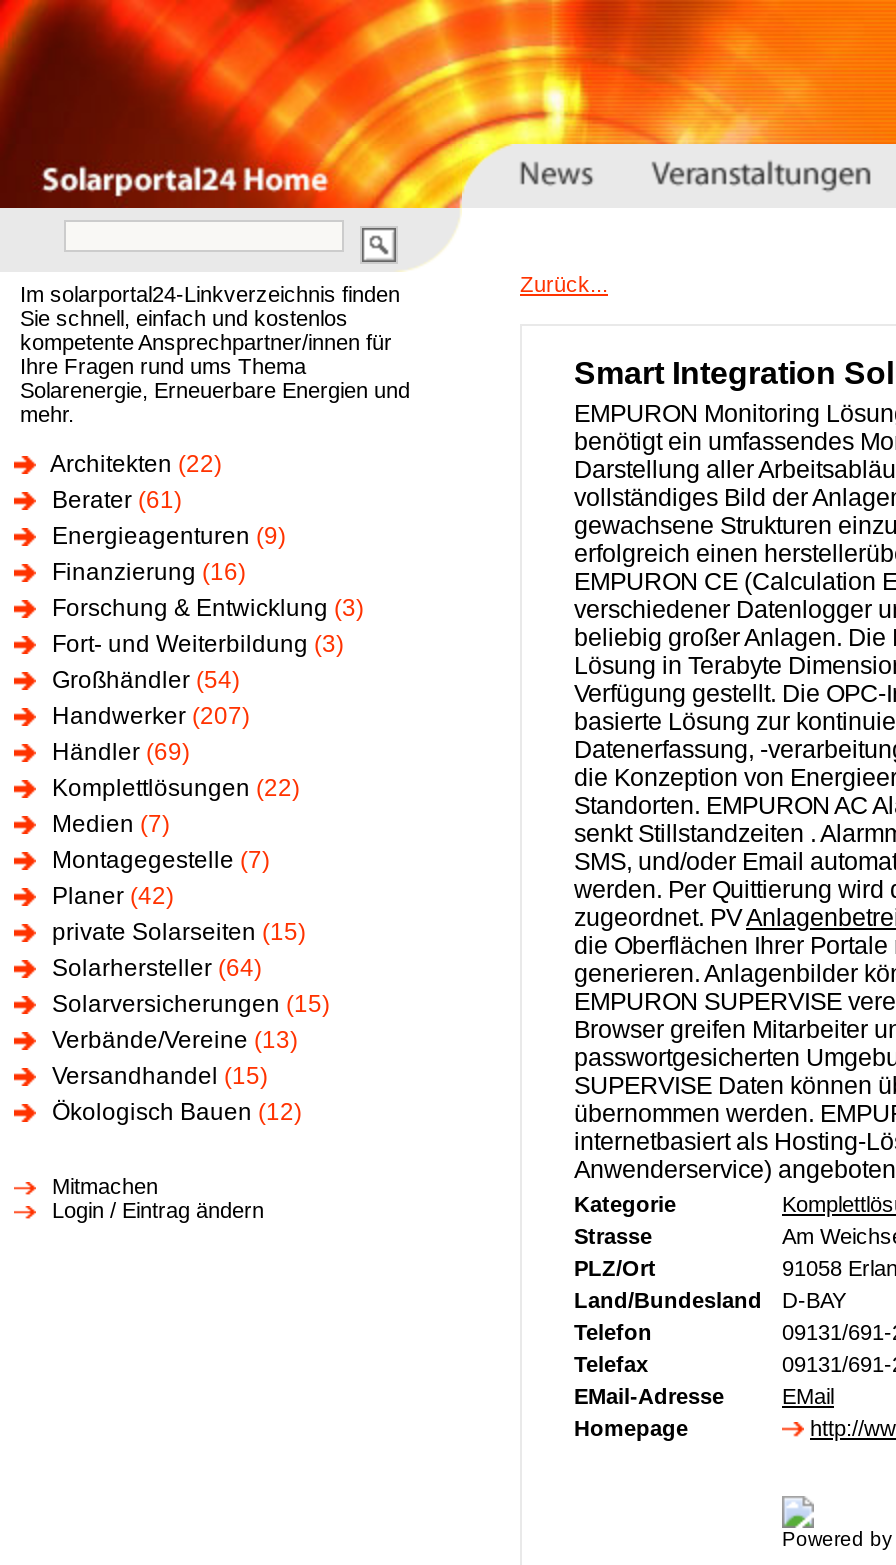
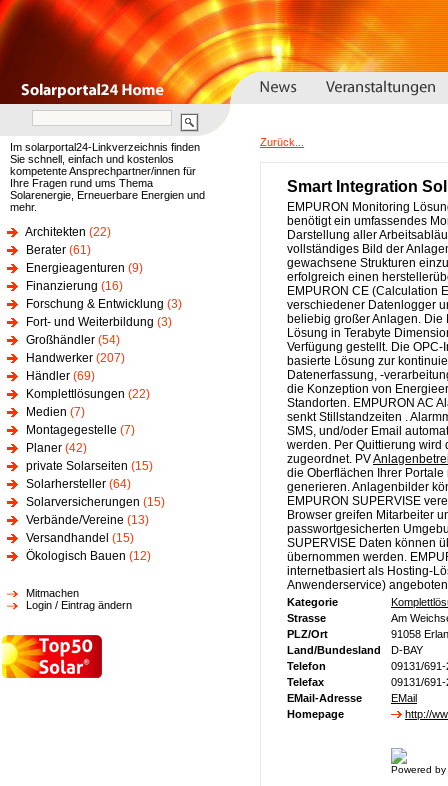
none -> [3,634,103,679] [image]

